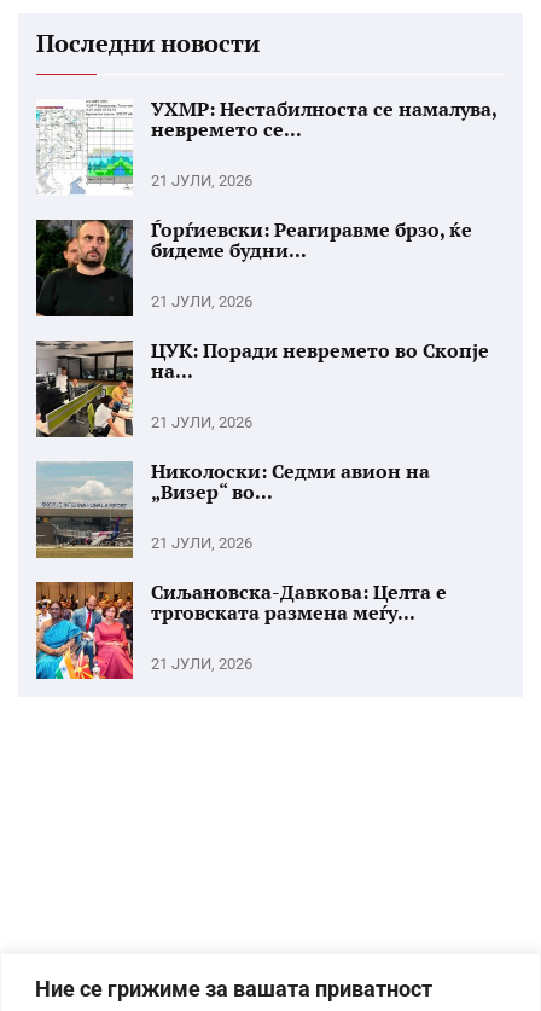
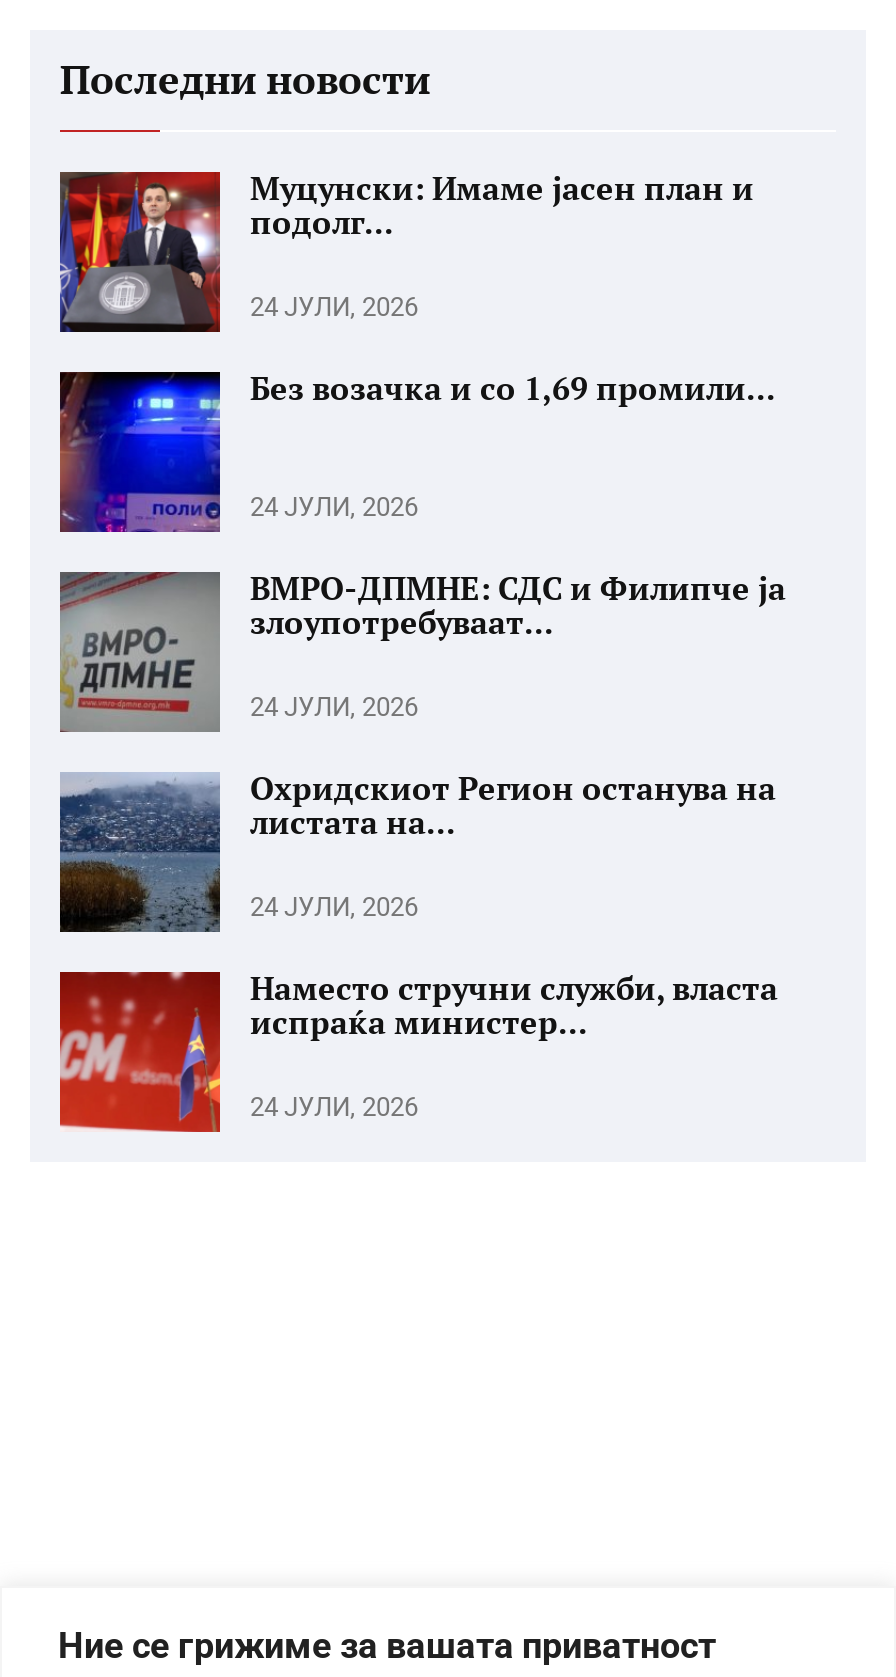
[35,95,496,196] [image] | УХМР: Нестабилноста се намалува, | невремето се... -> [58,166,754,334] [image] | Муцунски: Имаме јасен план и | подолг...
[151,172,252,190] 21 ЈУЛИ, 2026 -> [250,292,418,322] 24 ЈУЛИ, 2026
[35,216,472,318] [image] | Ѓорѓиевски: Реагиравме брзо, ќе | бидеме будни... -> [58,366,776,534] [image] | Без возачка и со 1,69 промили...
[151,292,252,310] 21 ЈУЛИ, 2026 -> [250,492,418,522] 24 ЈУЛИ, 2026
[35,337,489,437] [image] | ЦУК: Поради невремето во Скопје | на... -> [58,566,786,732] [image] | ВМРО-ДПМНЕ: СДС и Филипче ја | злоупотребуваат...
[151,413,252,431] 21 ЈУЛИ, 2026 -> [250,692,418,722] 24 ЈУЛИ, 2026
[35,458,430,559] [image] | Николоски: Седми авион на | „Визер“ во... -> [58,766,776,934] [image] | Охридскиот Регион останува на | листата на...
[151,534,252,552] 21 ЈУЛИ, 2026 -> [250,892,418,922] 24 ЈУЛИ, 2026
[35,579,447,680] [image] | Сиљановска-Давкова: Целта е | трговската размена меѓу... -> [58,966,778,1132] [image] | Наместо стручни служби, власта | испраќа министер...
[151,655,252,673] 21 ЈУЛИ, 2026 -> [250,1092,418,1122] 24 ЈУЛИ, 2026

